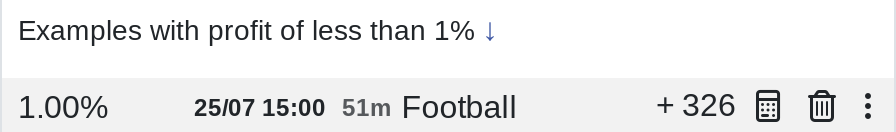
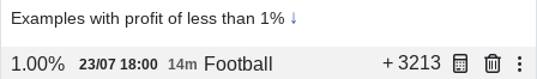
[194,88,736,123] 25/07 15:00 51m Football | + 326 -> [79,53,441,74] 23/07 18:00 14m Football | + 3213

